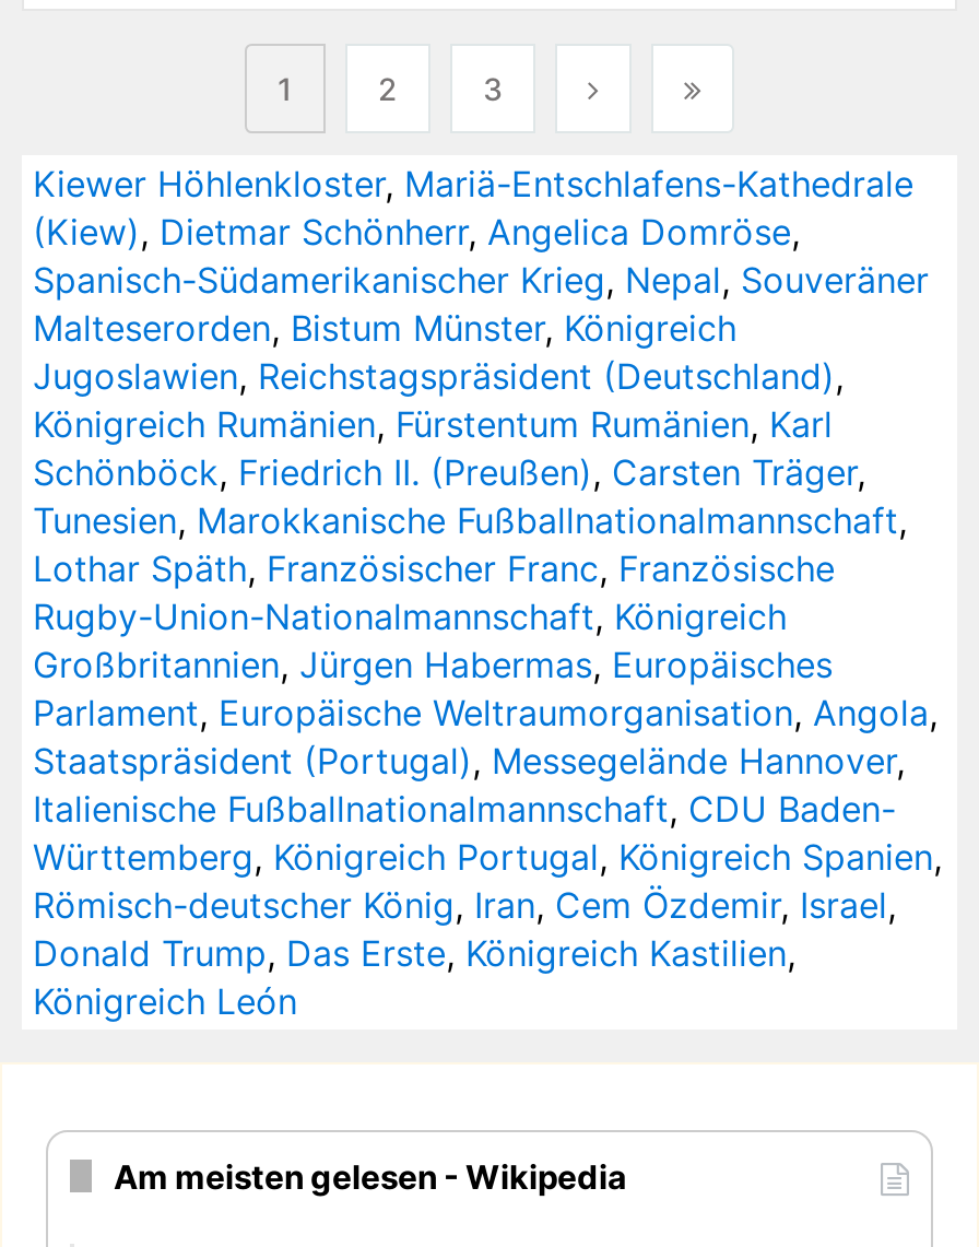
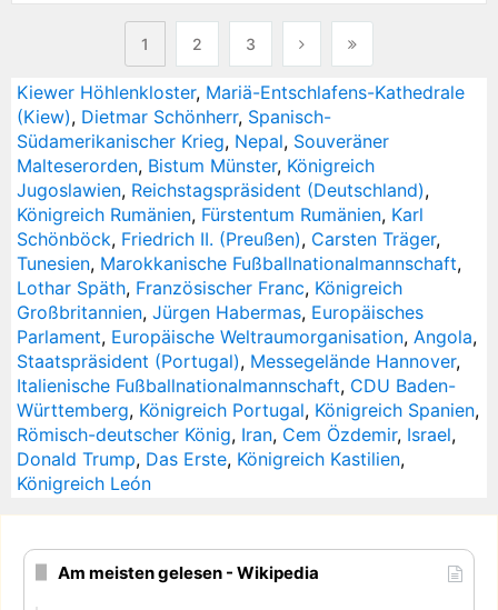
[33,210,929,301] (Kiew), Dietmar Schönherr, Angelica Domröse, | Spanisch-Südamerikanischer Krieg, Nepal, Souveräner -> [17,105,389,152] (Kiew), Dietmar Schönherr, Spanisch- | Südamerikanischer Krieg, Nepal, Souveräner
[33,546,835,638] Lothar Späth, Französischer Franc, Französische | Rugby-Union-Nationalmannschaft, Königreich -> [17,277,402,299] Lothar Späth, Französischer Franc, Königreich

